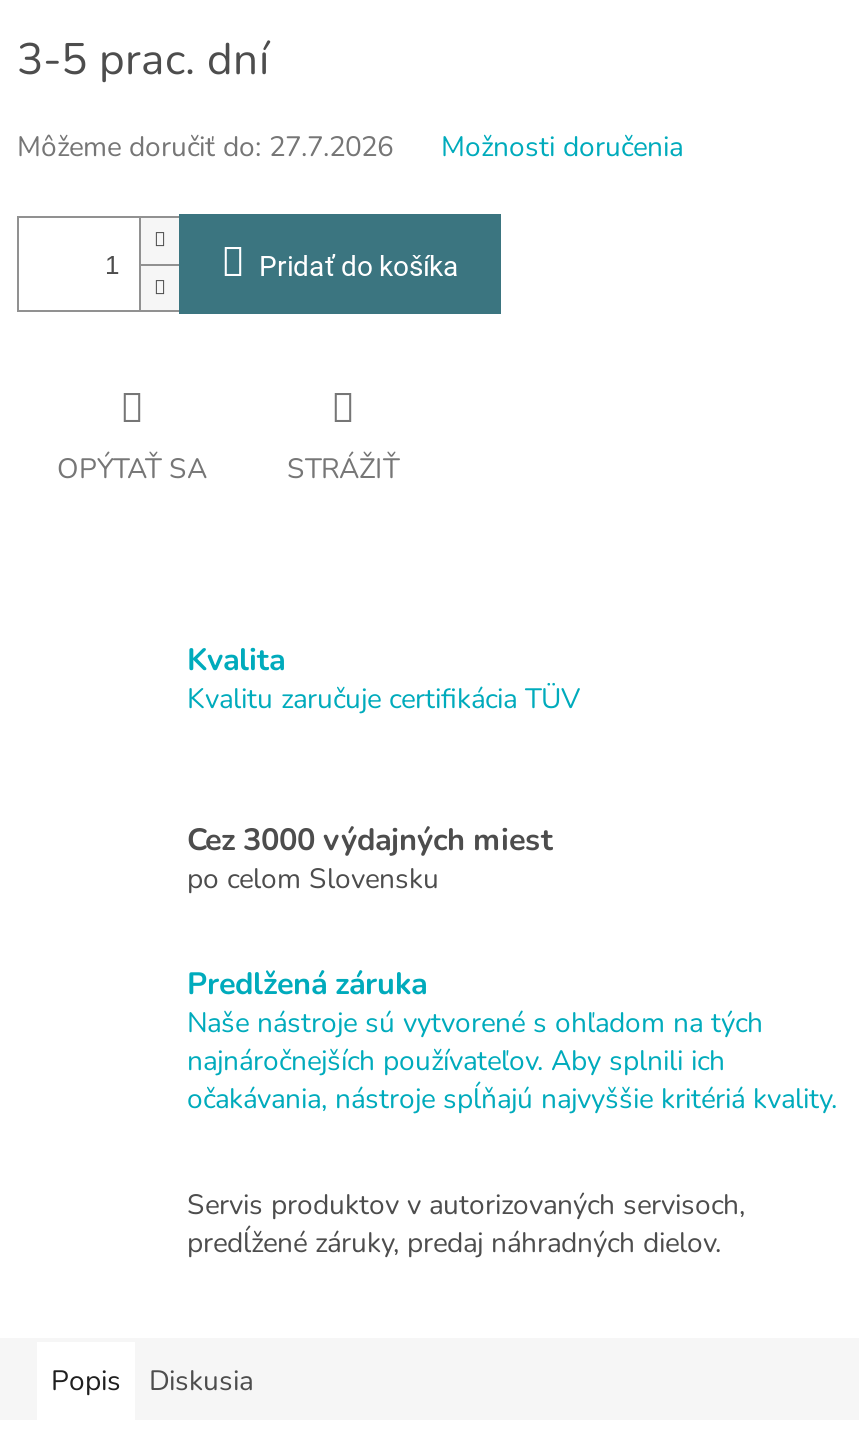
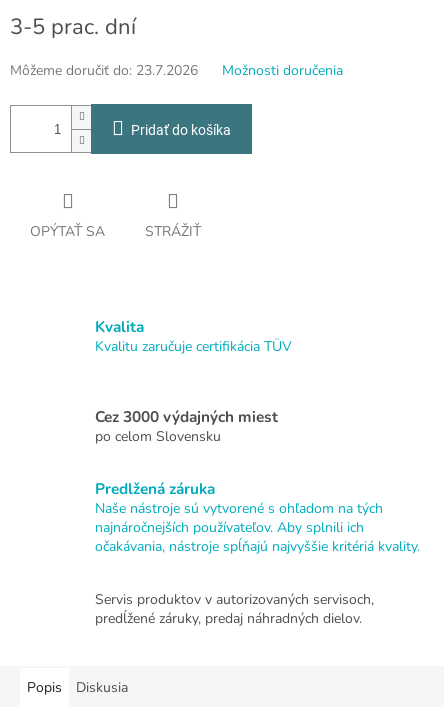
[17,129,393,167] Môžeme doručiť do: 27.7.2026 -> [10,61,198,80] Môžeme doručiť do: 23.7.2026

